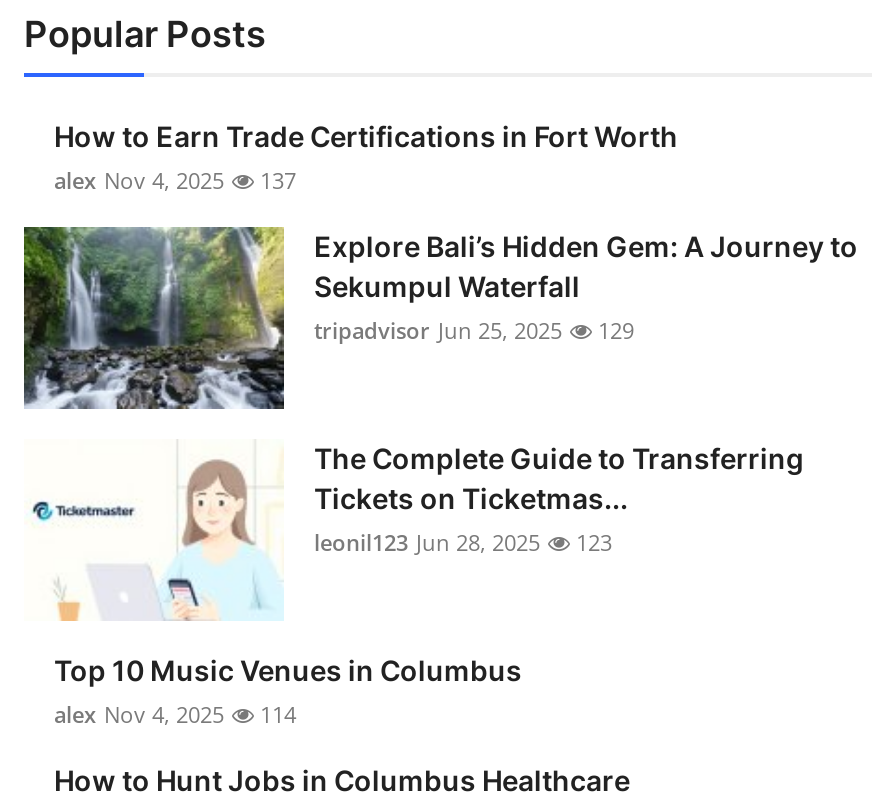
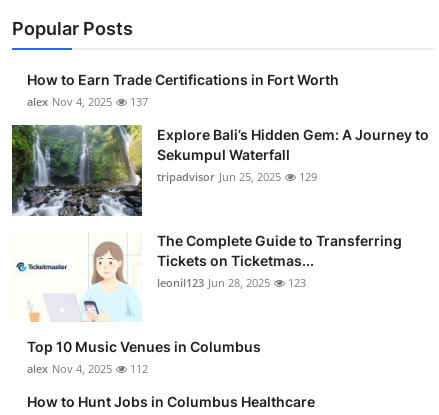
[54,700,296,730] alex Nov 4, 2025 114 -> [27,361,148,376] alex Nov 4, 2025 112

